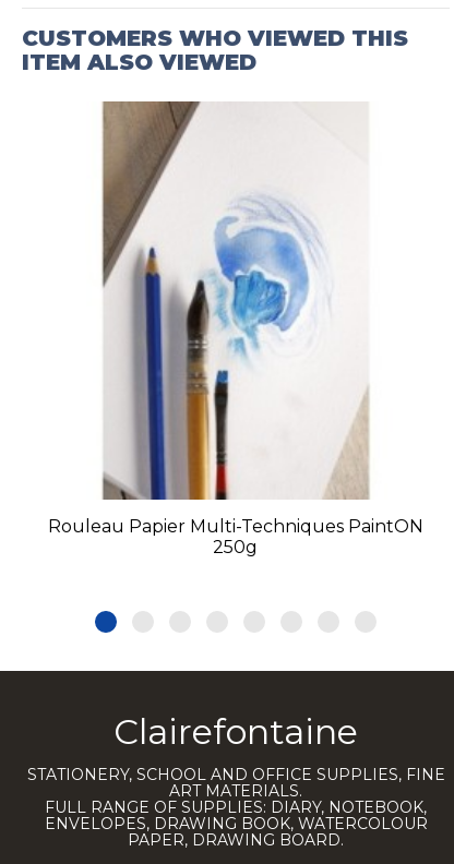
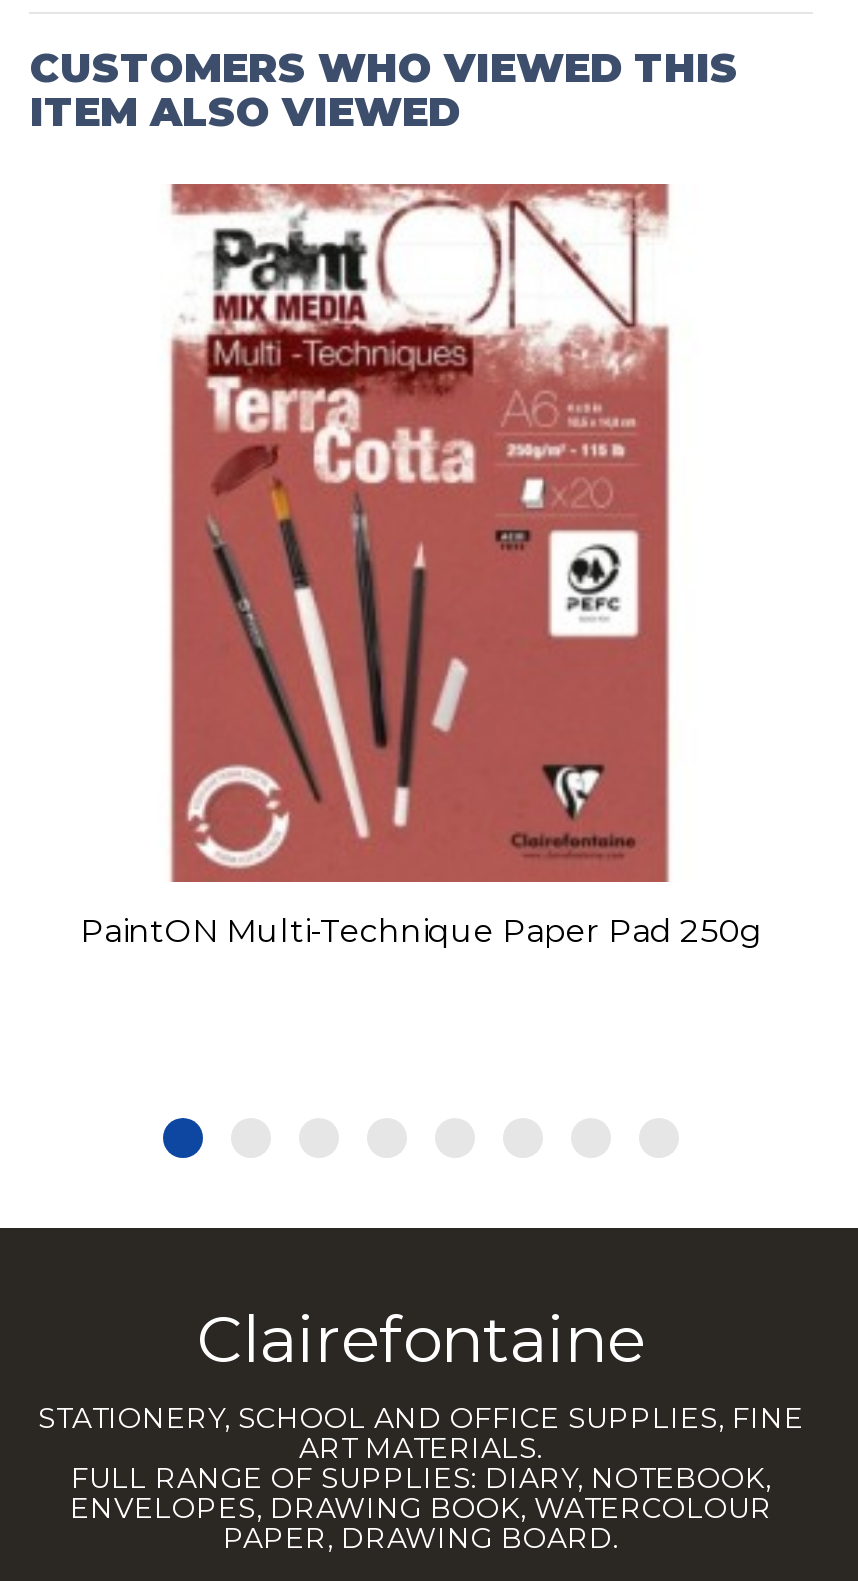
[48,100,423,557] [image] | Rouleau Papier Multi-Techniques PaintON | 250g -> [80,182,762,950] [image] | PaintON Multi-Technique Paper Pad 250g

